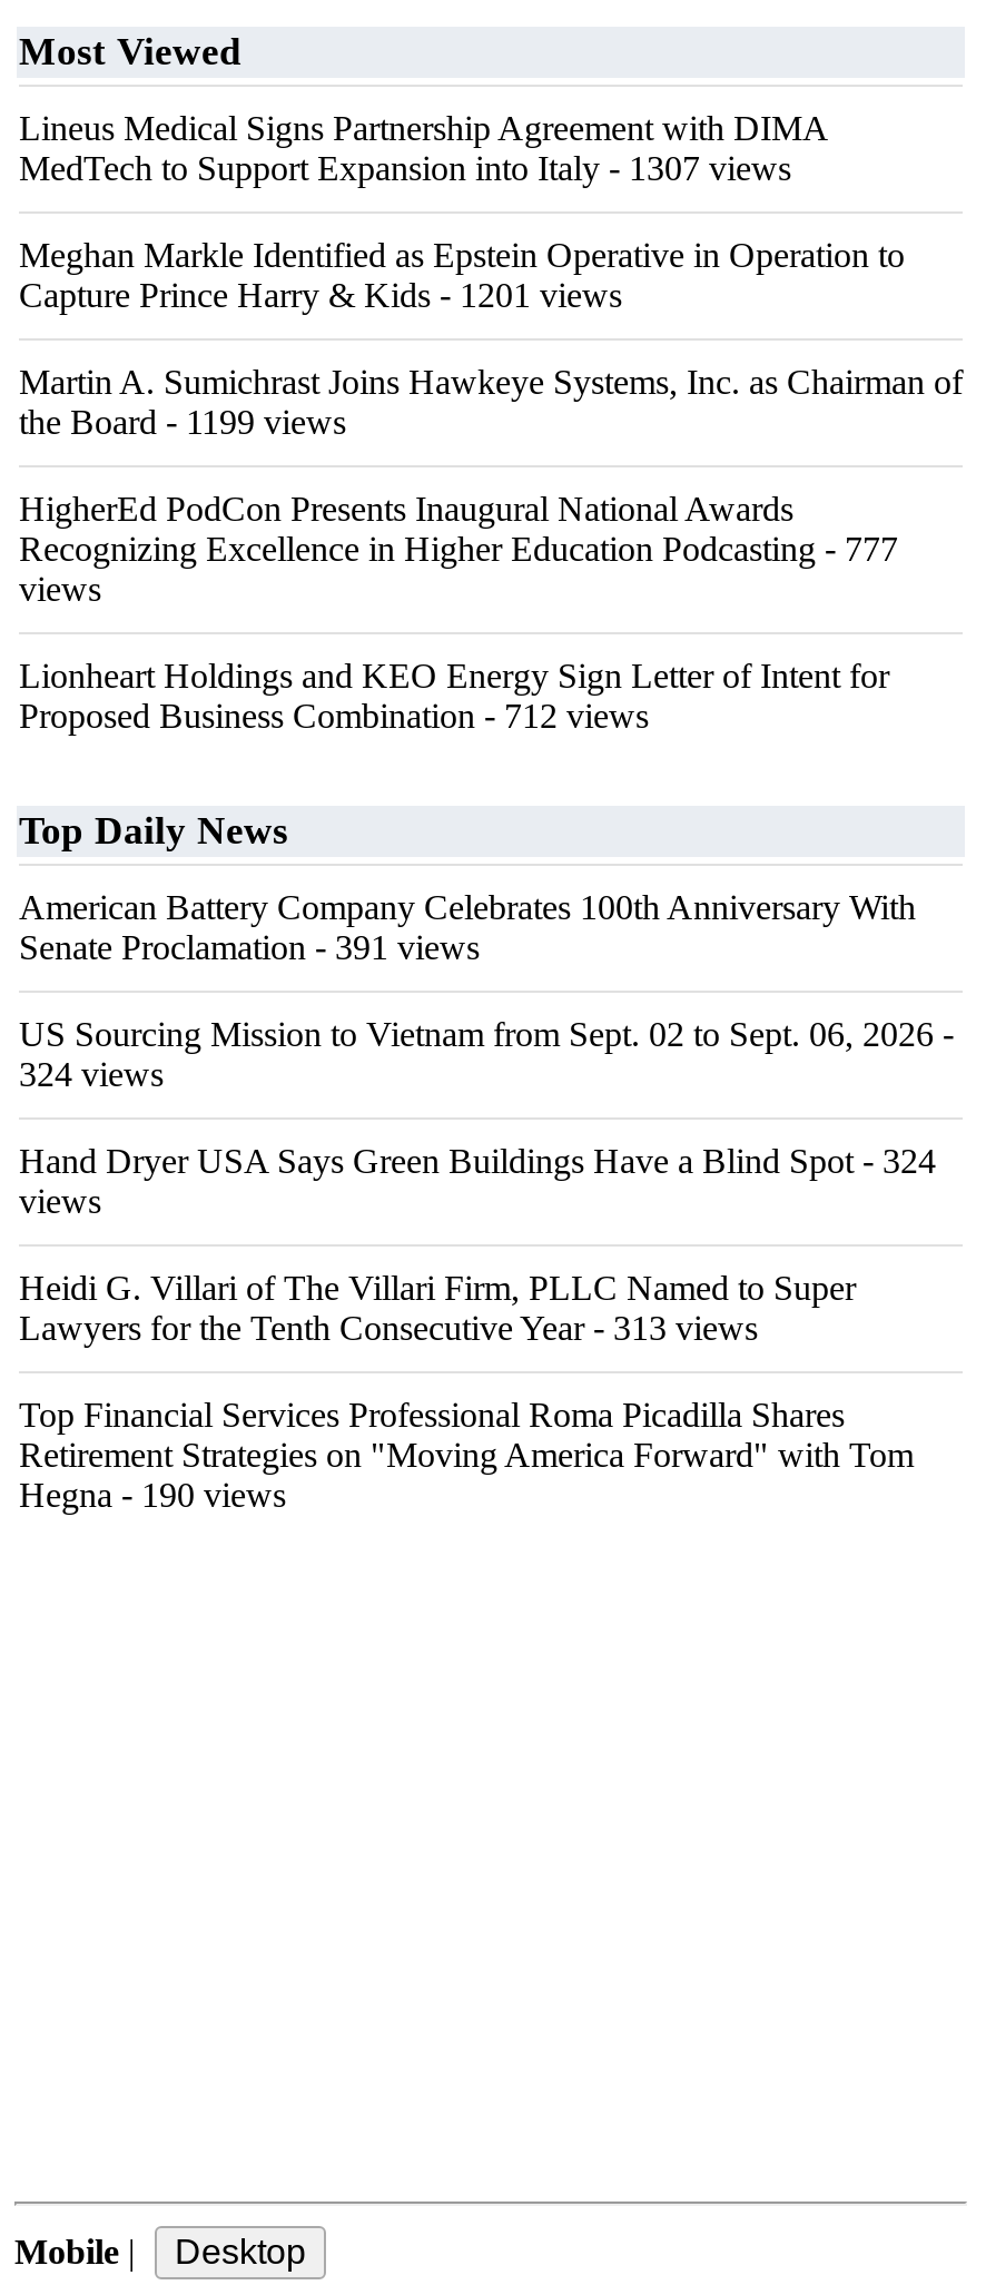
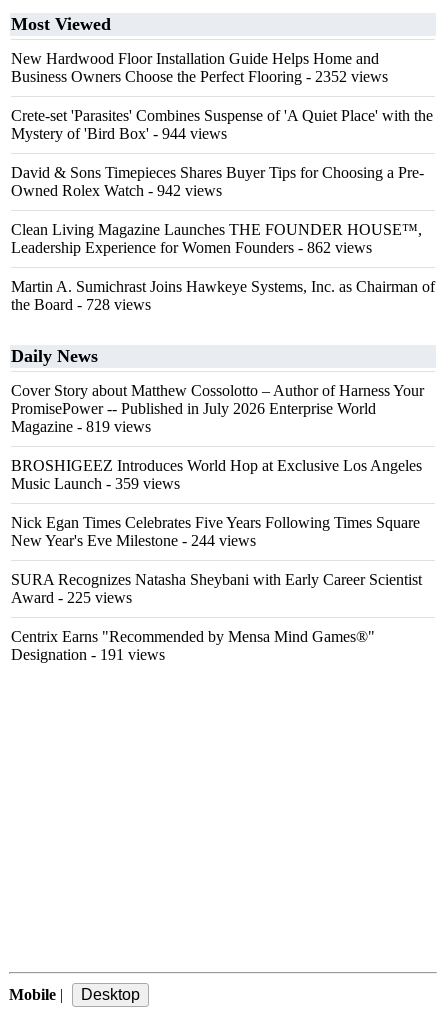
[19,109,905,314] Lineus Medical Signs Partnership Agreement with DIMA | MedTech to Support Expansion into Italy - 1307 views | Meghan Markle Identified as Epstein Operative in Operation to | Capture Prince Harry & Kids - 1201 views -> [11,50,433,256] New Hardwood Floor Installation Guide Helps Home and | Business Owners Choose the Perfect Flooring - 2352 views | Crete-set 'Parasites' Combines Suspense of 'A Quiet Place' with the | Mystery of 'Bird Box' - 944 views | David & Sons Timepieces Shares Buyer Tips for Choosing a Pre- | Owned Rolex Watch - 942 views | Clean Living Magazine Launches THE FOUNDER HOUSE™, | Leadership Experience for Women Founders - 862 views
moved [19,363,963,401] -> [11,278,435,295]: Martin A. Sumichrast Joins Hawkeye Systems, Inc. as Chairman of
[19,403,954,1514] the Board - 1199 views | HigherEd PodCon Presents Inaugural National Awards | Recognizing Excellence in Higher Education Podcasting - 777 | views | Lionheart Holdings and KEO Energy Sign Letter of Intent for | Proposed Business Combination - 712 views | Top Daily News | American Battery Company Celebrates 100th Anniversary With | Senate Proclamation - 391 views | US Sourcing Mission to Vietnam from Sept. 02 to Sept. 06, 2026 - | 324 views | Hand Dryer USA Says Green Buildings Have a Blind Spot - 324 | views | Heidi G. Villari of The Villari Firm, PLLC Named to Super | Lawyers for the Tenth Consecutive Year - 313 views | Top Financial Services Professional Roma Picadilla Shares | Retirement Strategies on "Moving America Forward" with Tom | Hegna - 190 views -> [11,296,424,663] the Board - 728 views | Daily News | Cover Story about Matthew Cossolotto – Author of Harness Your | PromisePower -- Published in July 2026 Enterprise World | Magazine - 819 views | BROSHIGEEZ Introduces World Hop at Exclusive Los Angeles | Music Launch - 359 views | Nick Egan Times Celebrates Five Years Following Times Square | New Year's Eve Milestone - 244 views | SURA Recognizes Natasha Sheybani with Early Career Scientist | Award - 225 views | Centrix Earns "Recommended by Mensa Mind Games®" | Designation - 191 views

